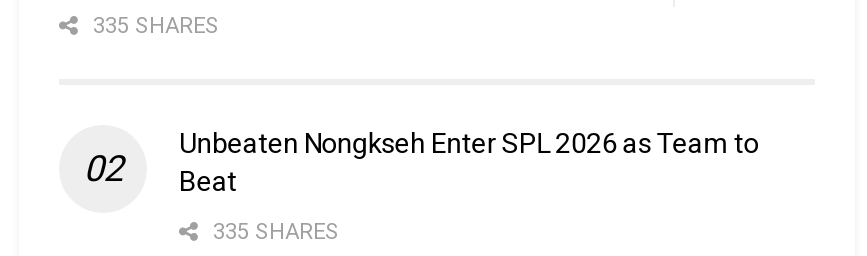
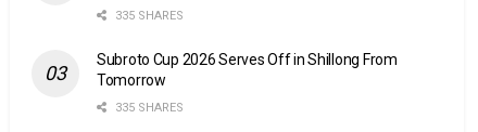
[179,126,759,196] Unbeaten Nongkseh Enter SPL 2026 as Team to | Beat -> [97,51,397,88] Subroto Cup 2026 Serves Off in Shillong From | Tomorrow

